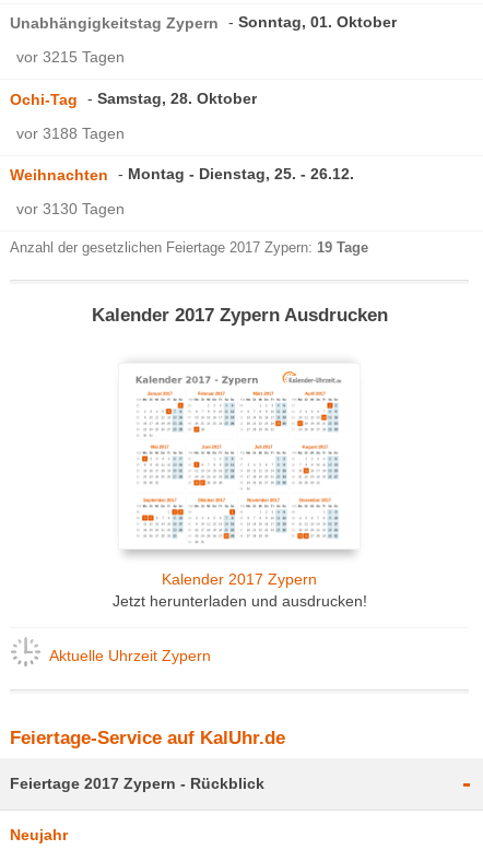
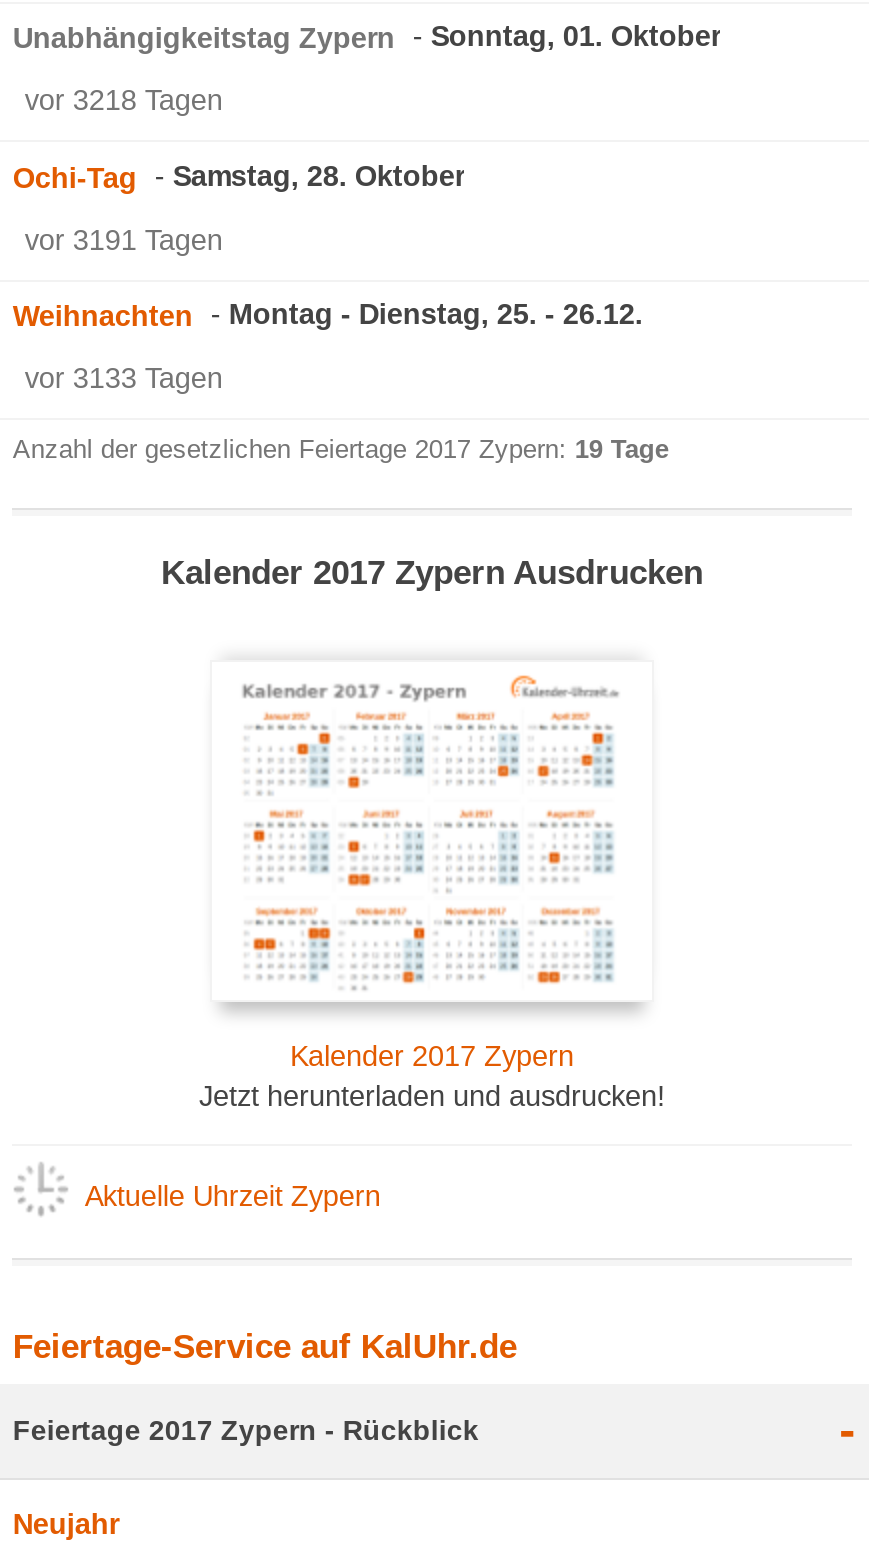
[17,48,125,65] vor 3215 Tagen -> [25,84,223,116] vor 3218 Tagen
[17,124,125,141] vor 3188 Tagen -> [25,223,223,255] vor 3191 Tagen
[17,200,125,218] vor 3130 Tagen -> [25,362,223,394] vor 3133 Tagen

